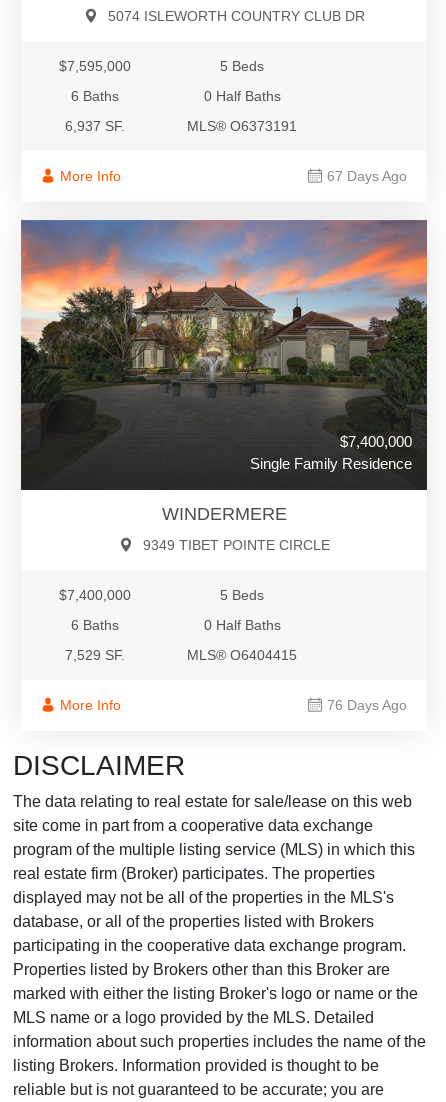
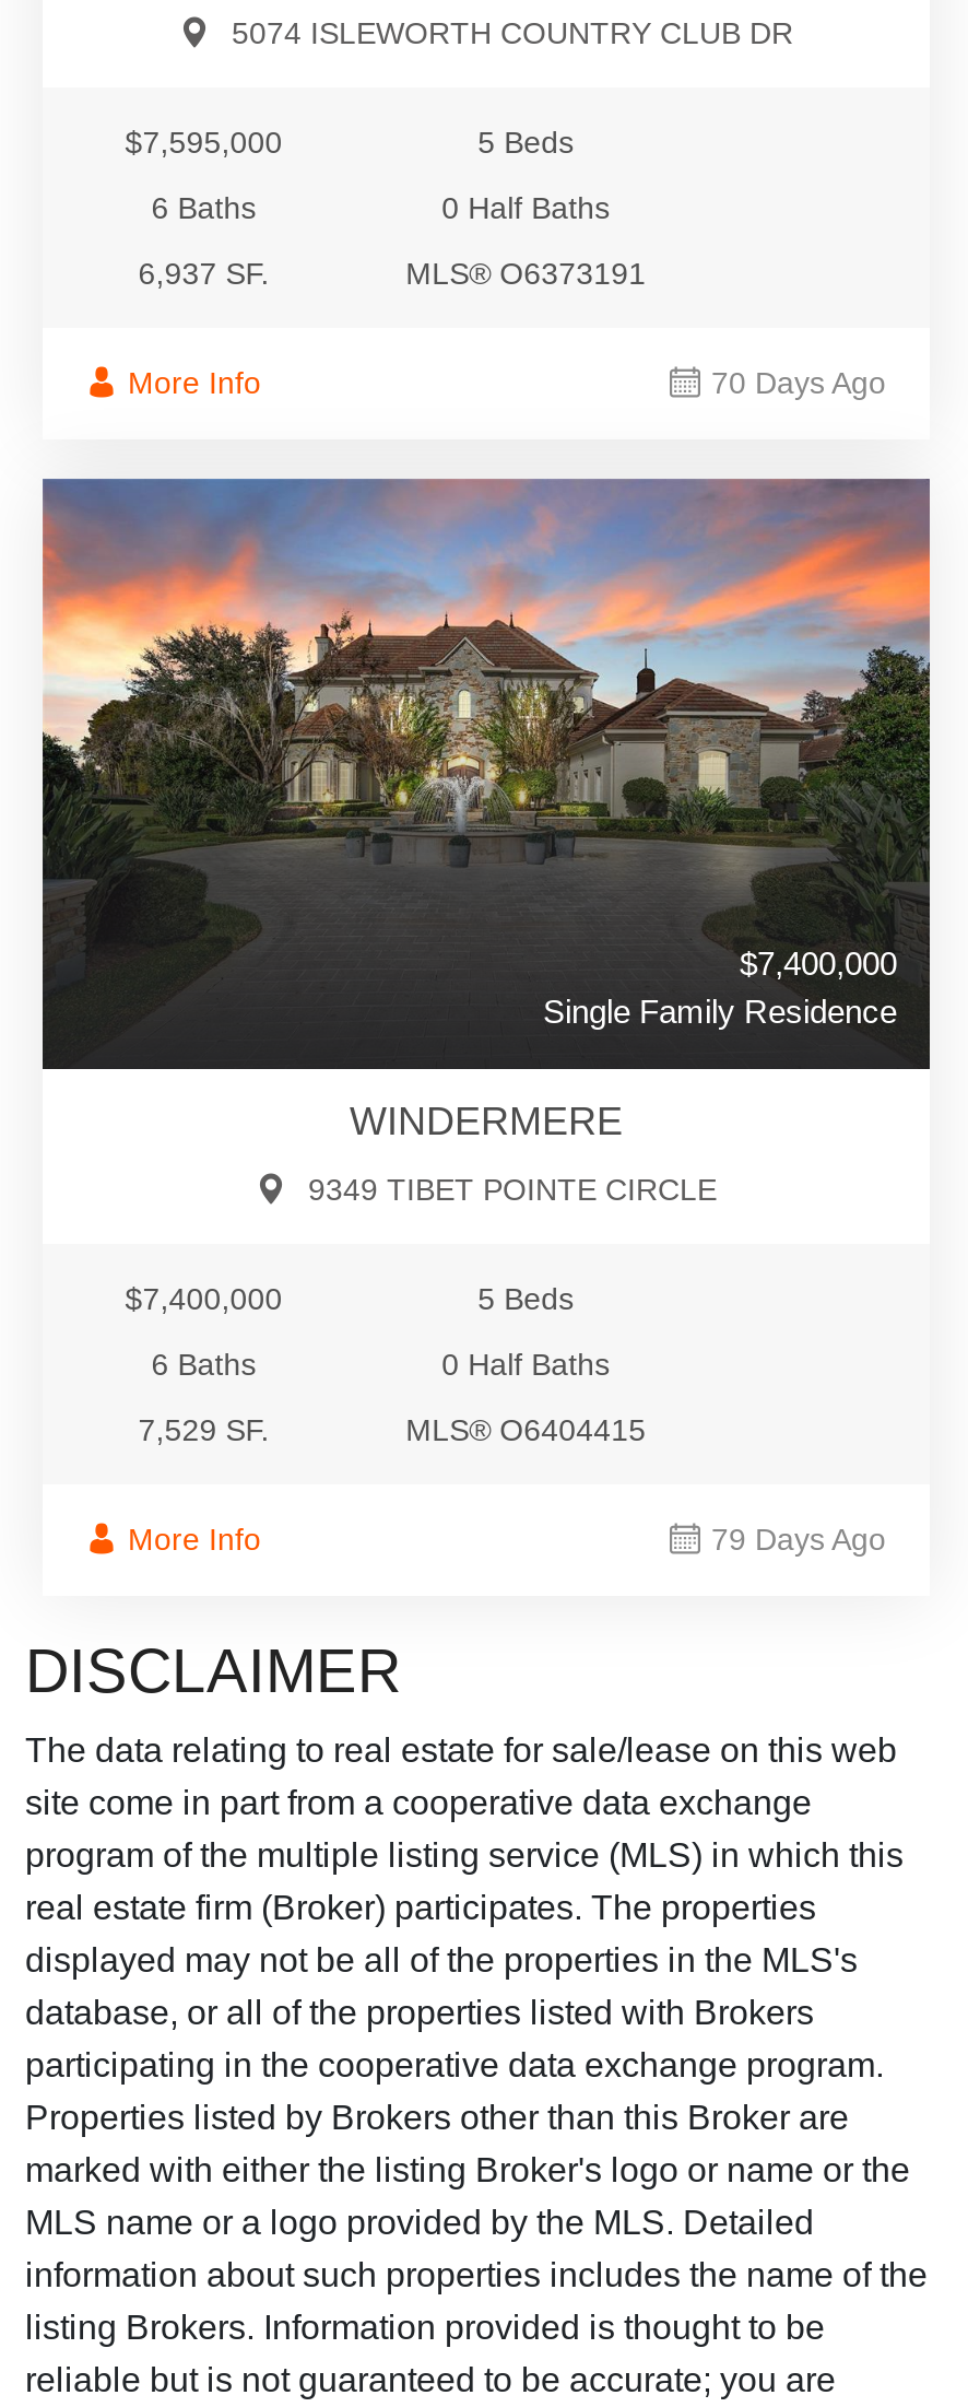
[327,168,407,184] 67 Days Ago -> [711,364,886,399] 70 Days Ago
[327,697,407,713] 76 Days Ago -> [711,1522,886,1557] 79 Days Ago

